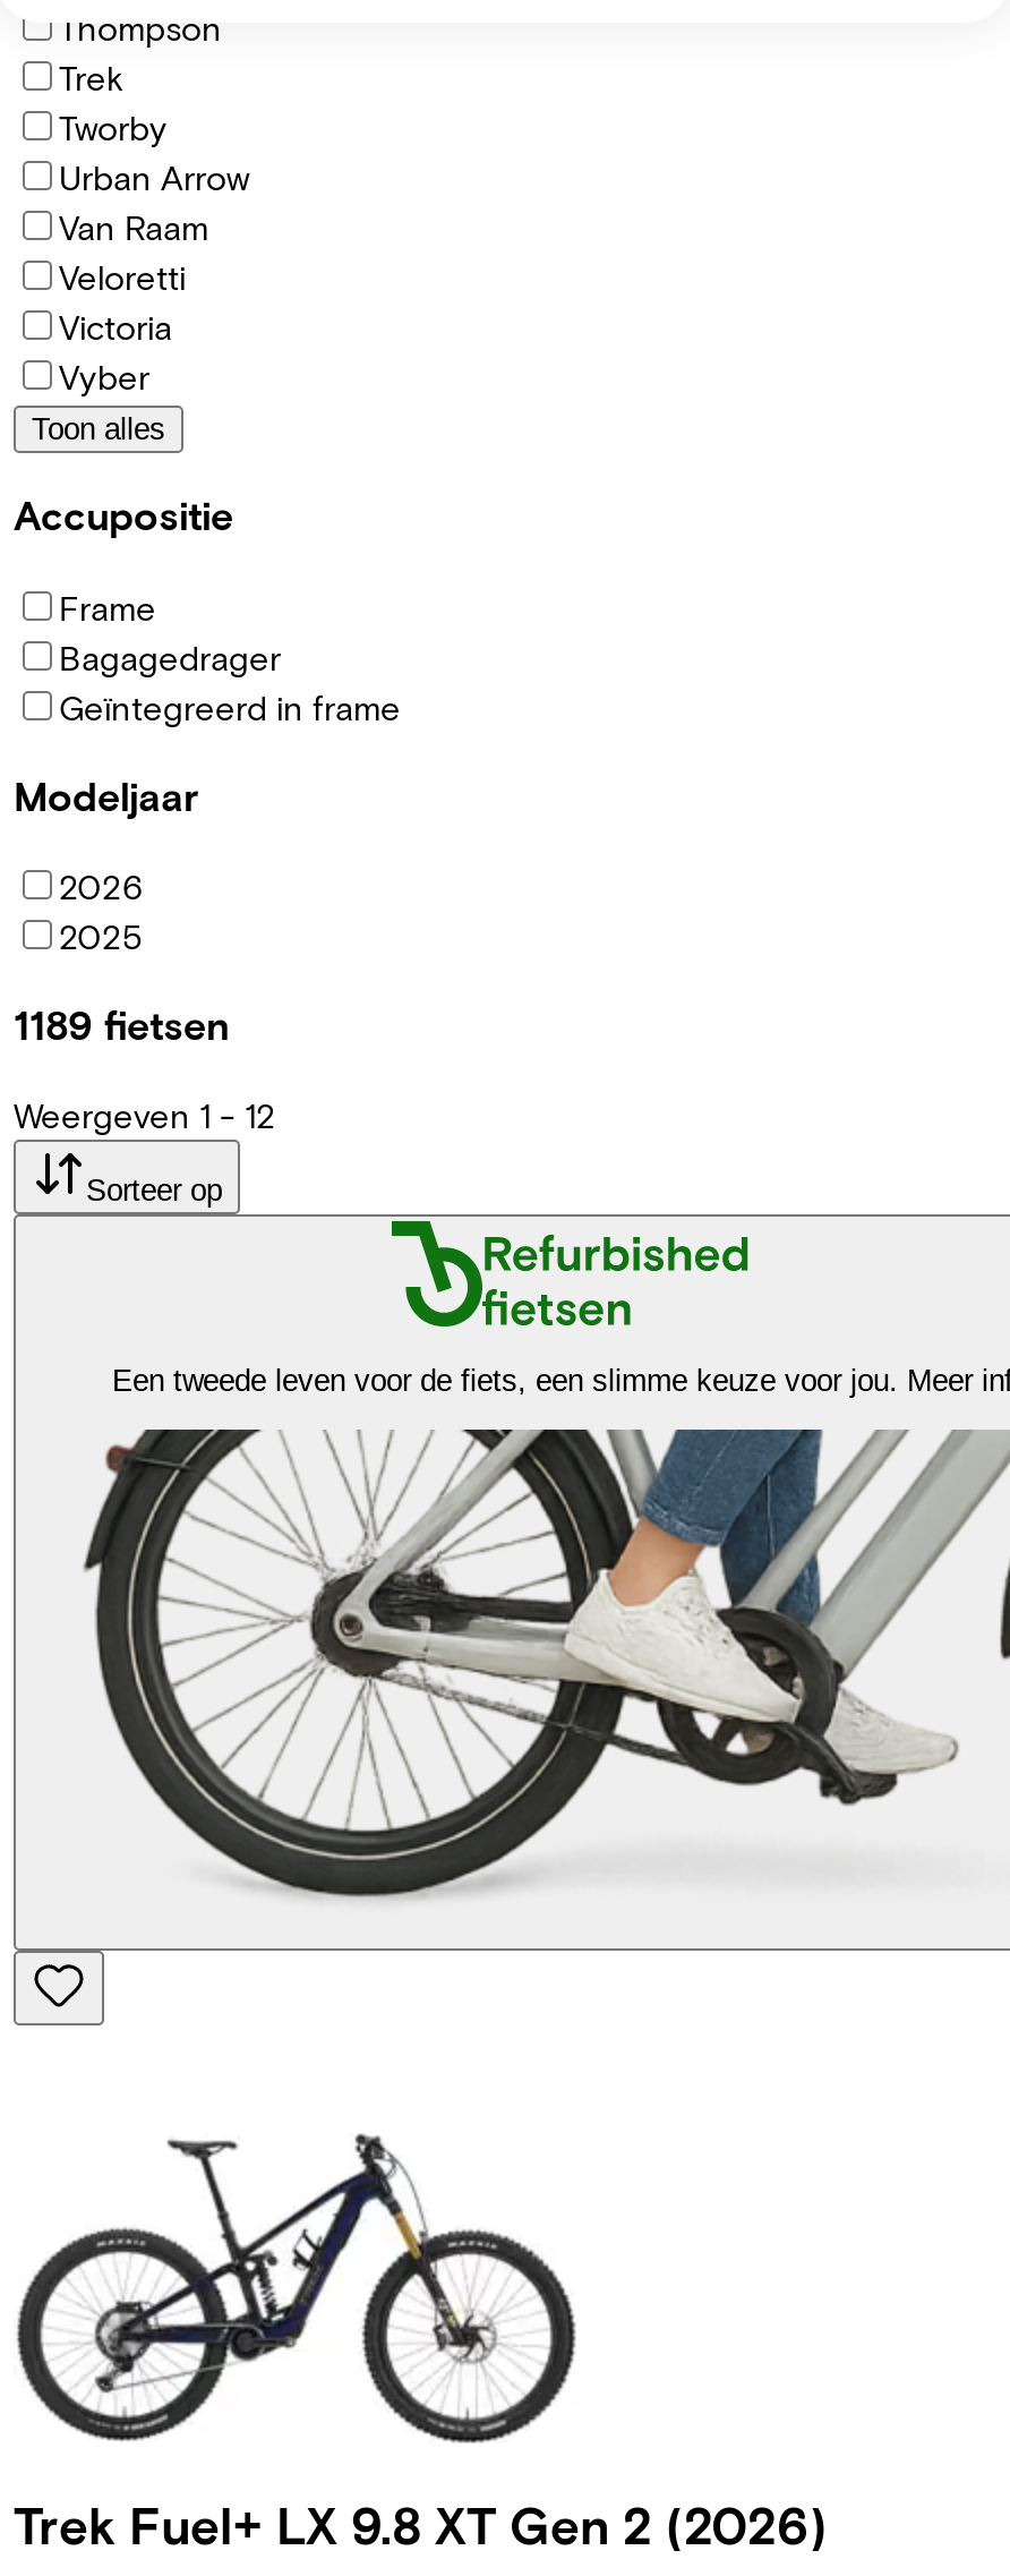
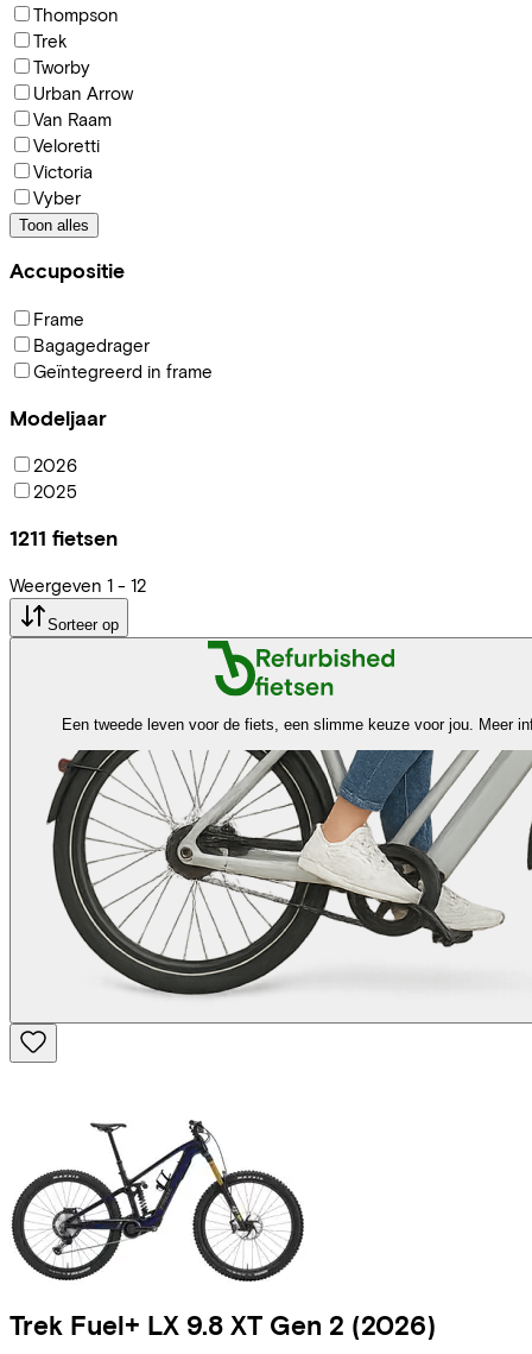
[14,1000,229,1048] 1189 fietsen -> [9,525,118,550] 1211 fietsen

